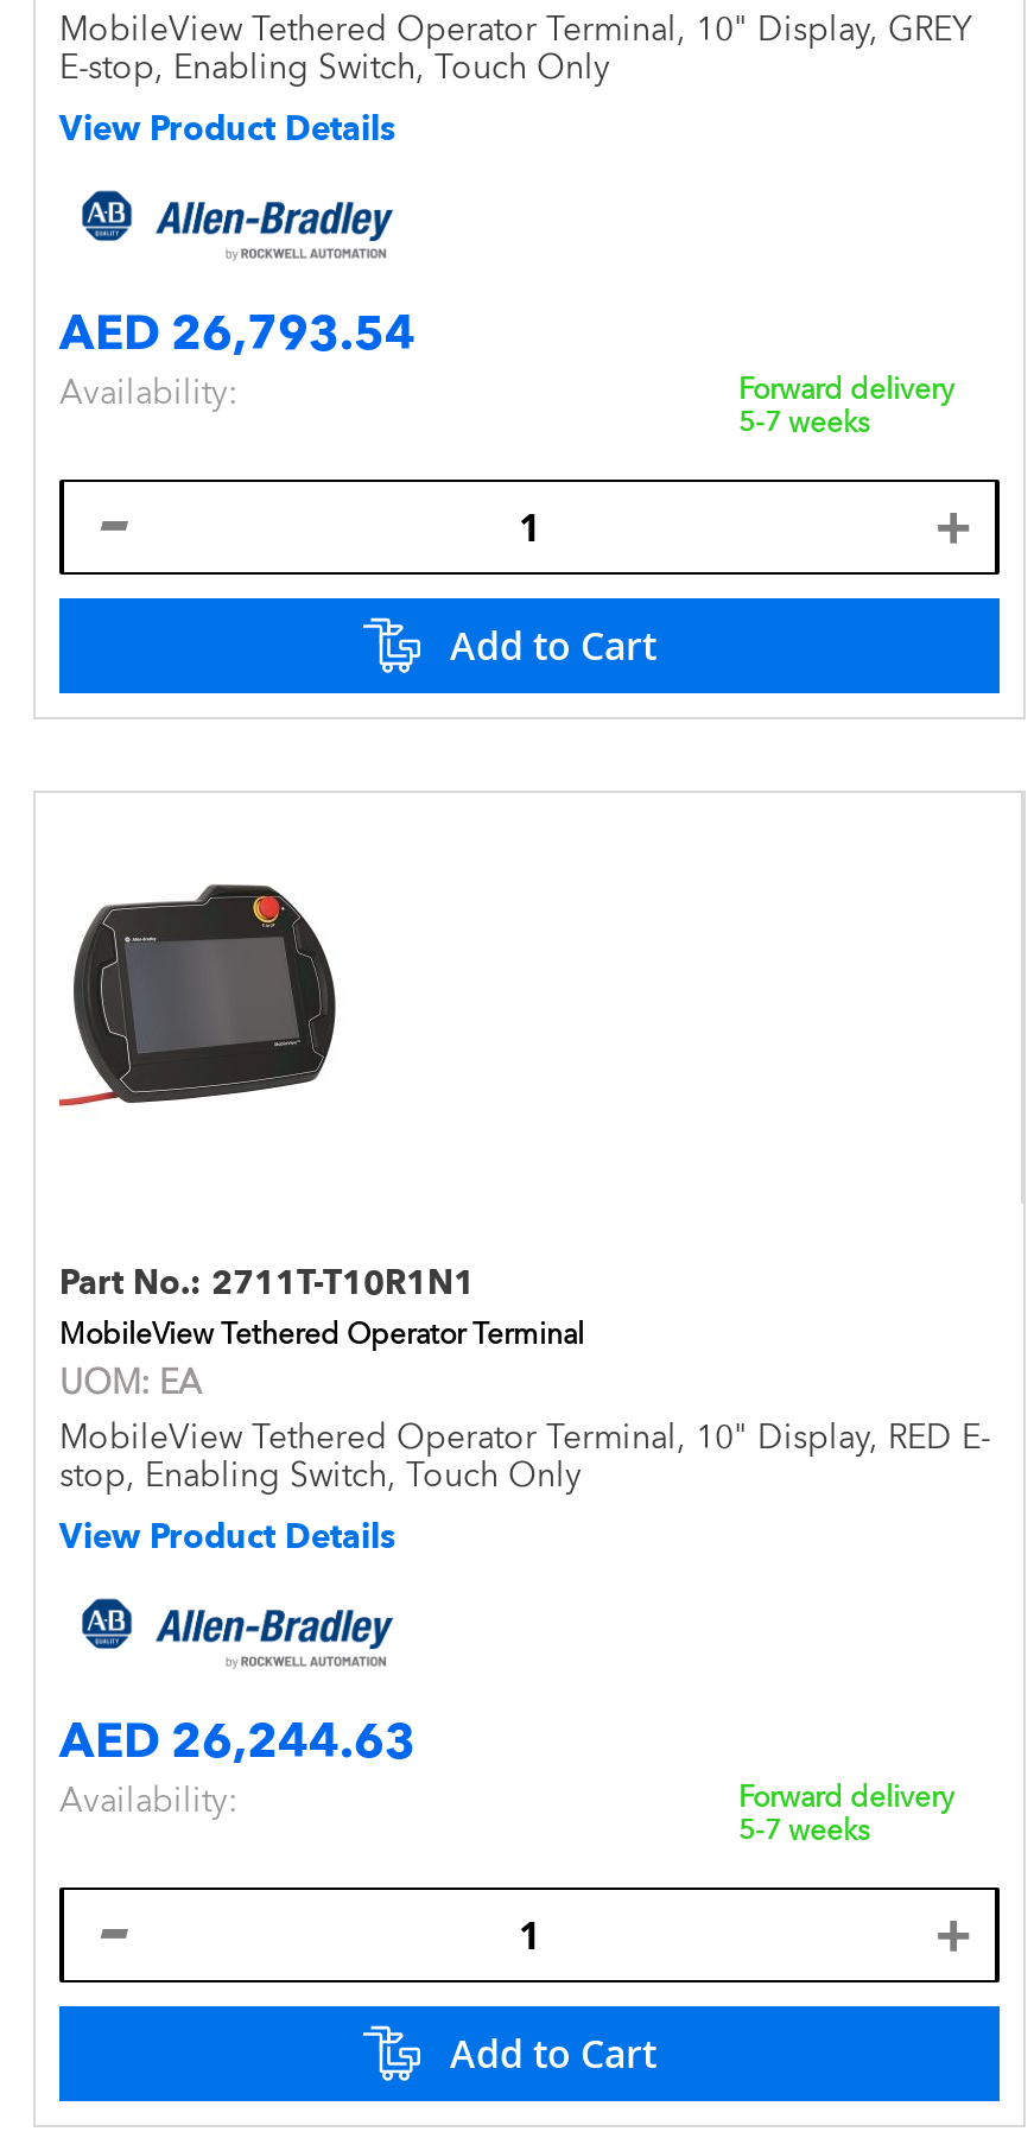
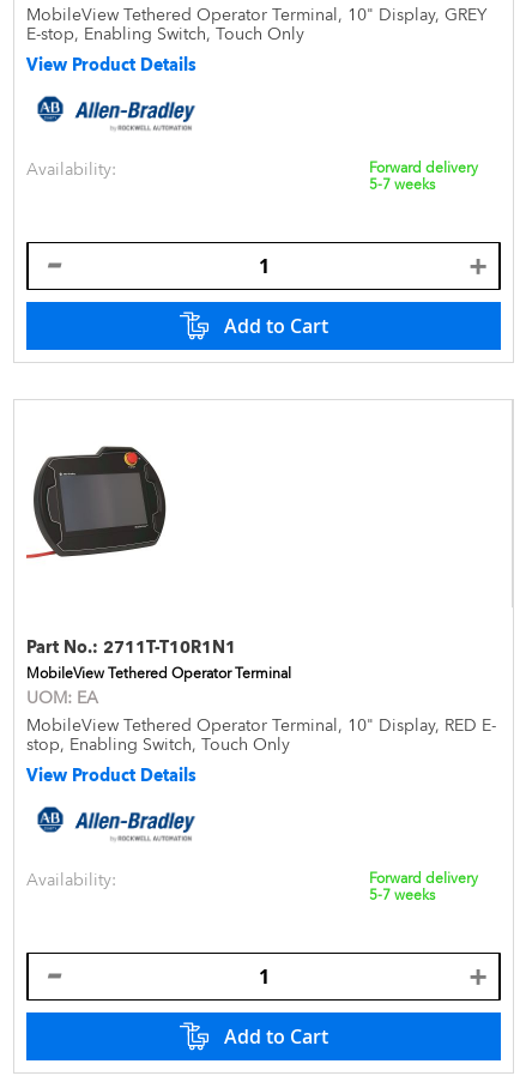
[59,303,415,360] AED 26,793.54 -> none
moved [59,372,954,438] -> [26,159,478,192]: Availability: | Forward delivery | 5-7 weeks
[59,1711,415,1768] AED 26,244.63 -> none
moved [59,1780,954,1846] -> [26,869,478,903]: Availability: | Forward delivery | 5-7 weeks

